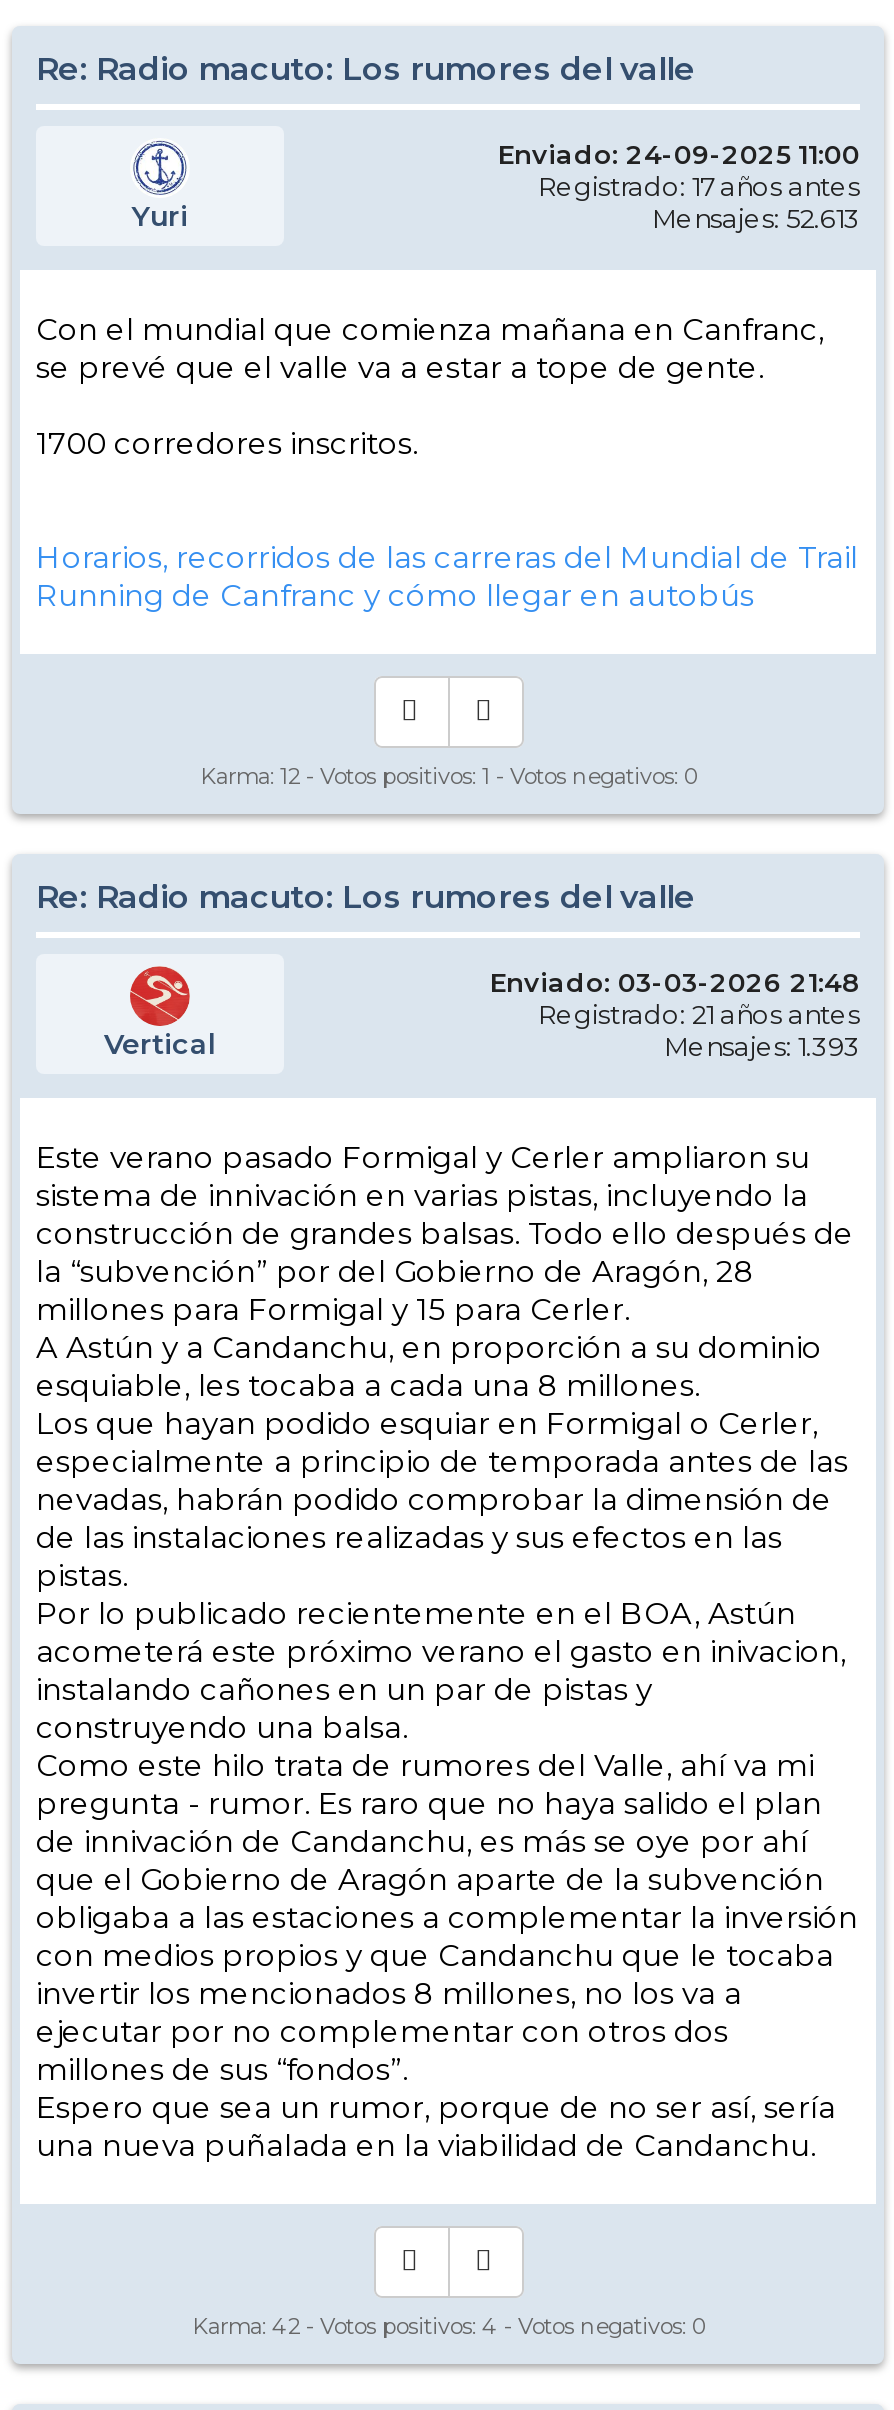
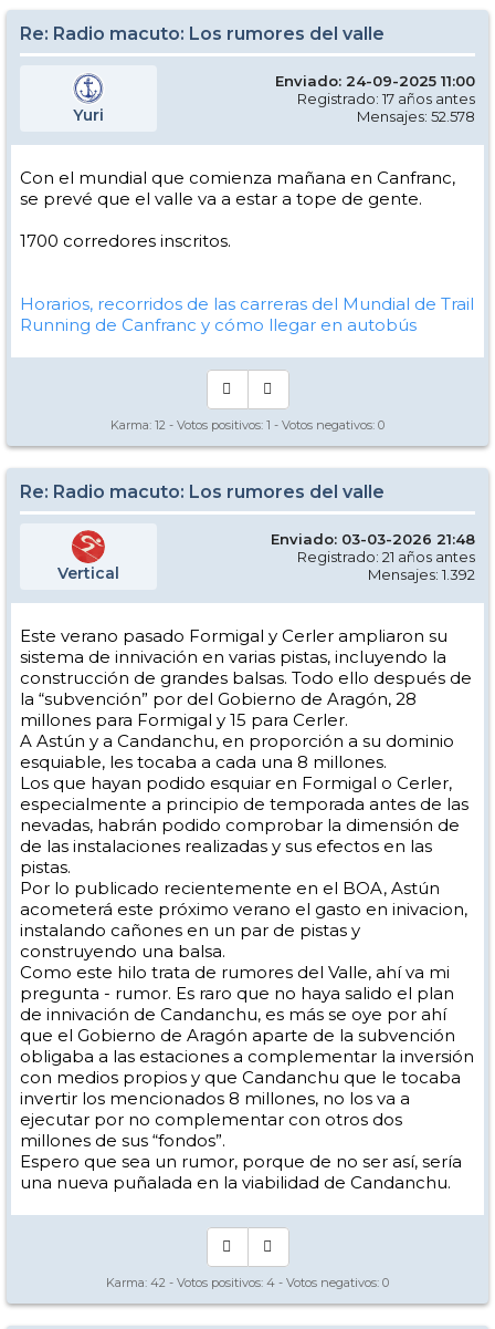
[652,202,860,234] Mensajes: 52.613 -> [357,107,475,125] Mensajes: 52.578
[664,1030,860,1062] Mensajes: 1.393 -> [368,566,475,583] Mensajes: 1.392

